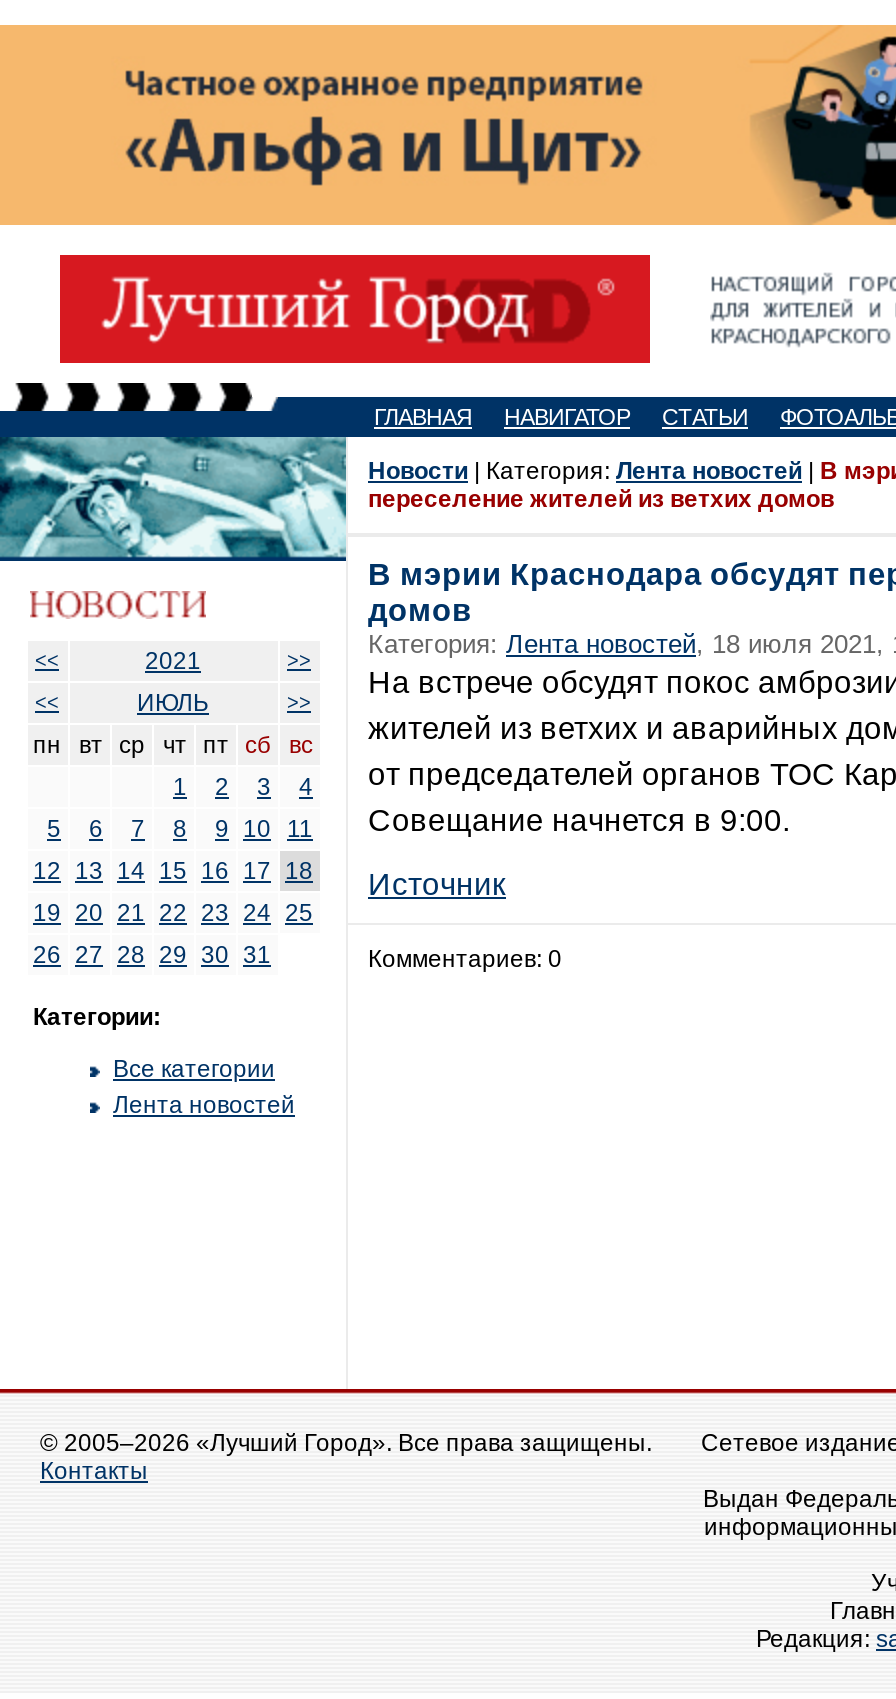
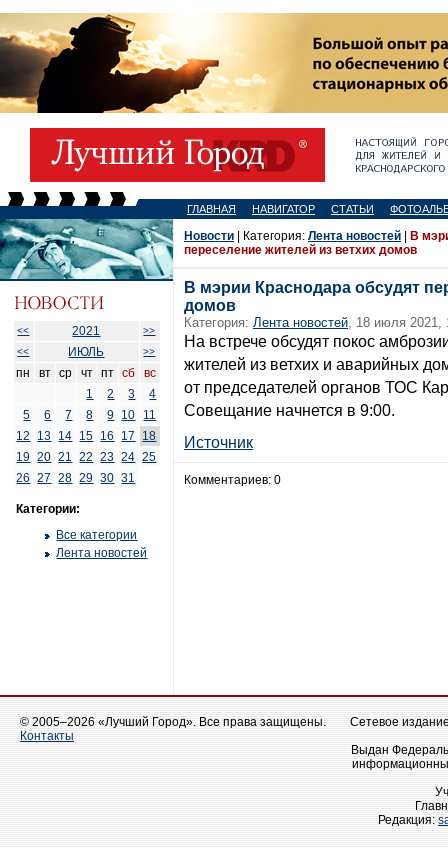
[6,23,890,225] [image] -> [3,13,445,114] [image]

